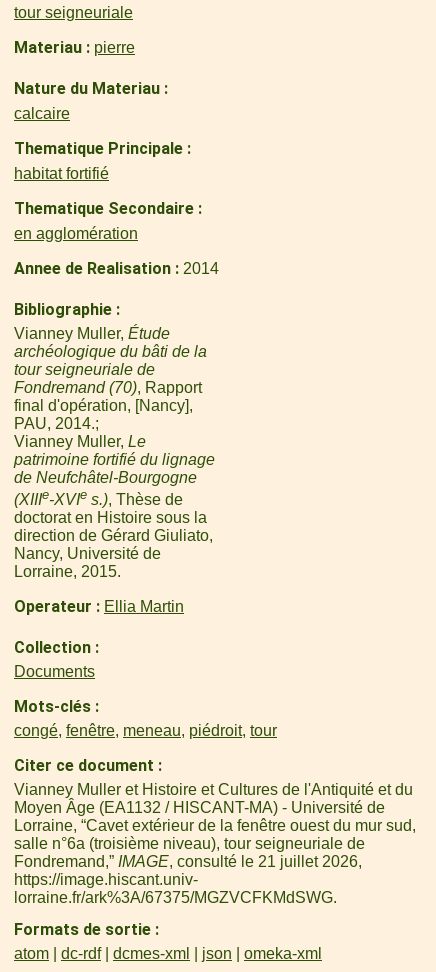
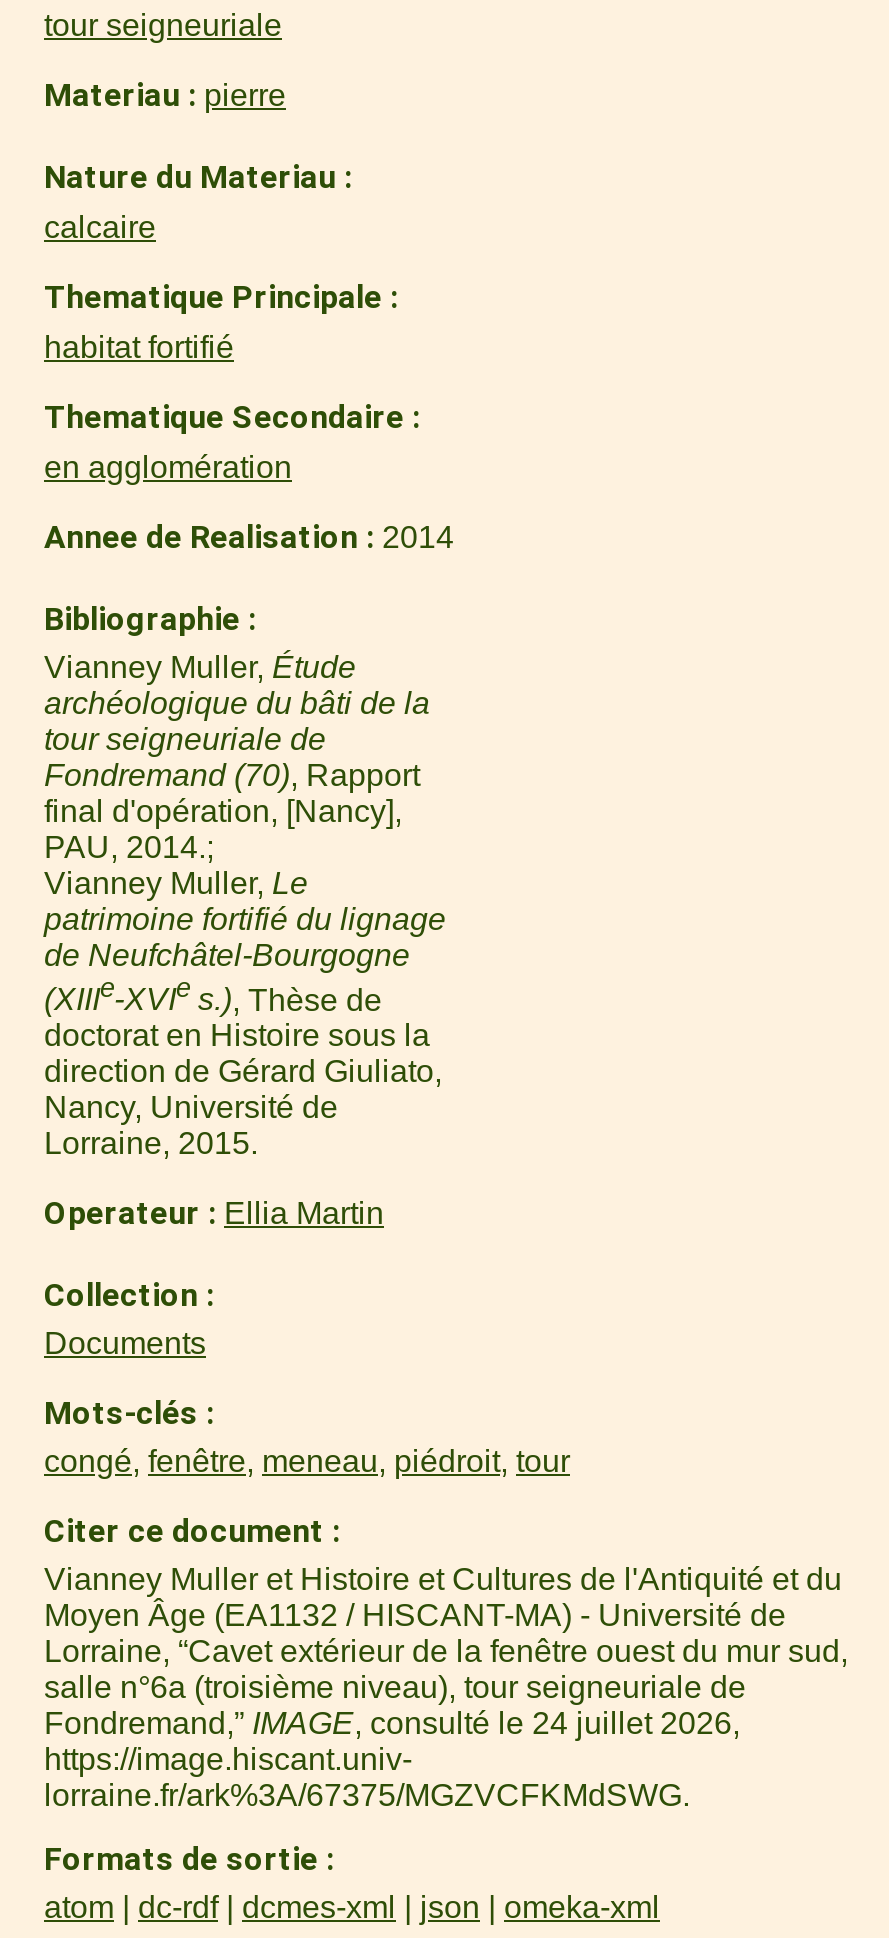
[14,853,362,870] Fondremand,” IMAGE, consulté le 21 juillet 2026, -> [44,1706,740,1740] Fondremand,” IMAGE, consulté le 24 juillet 2026,

